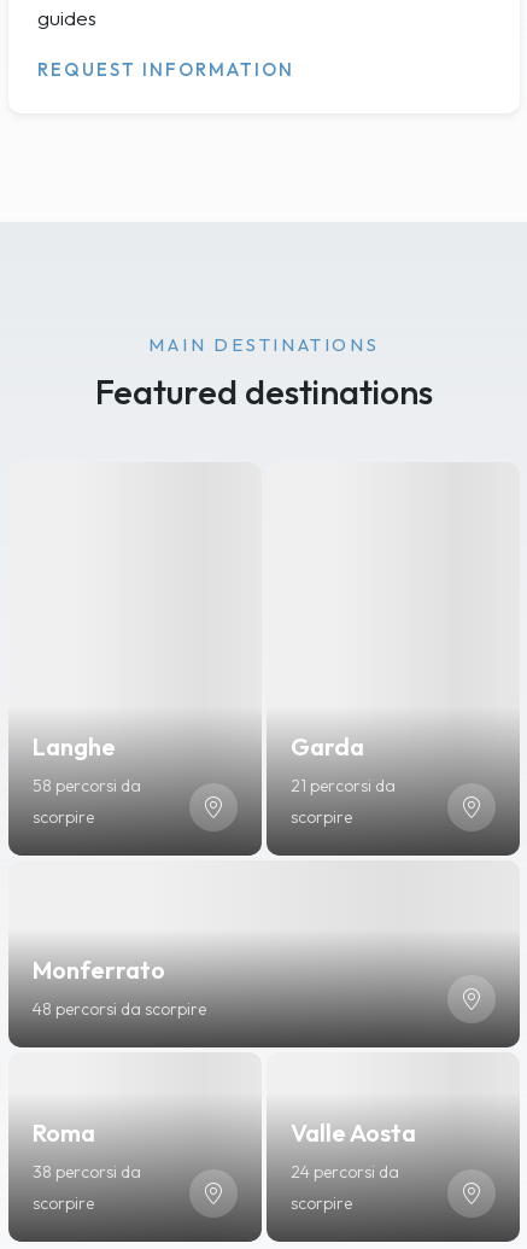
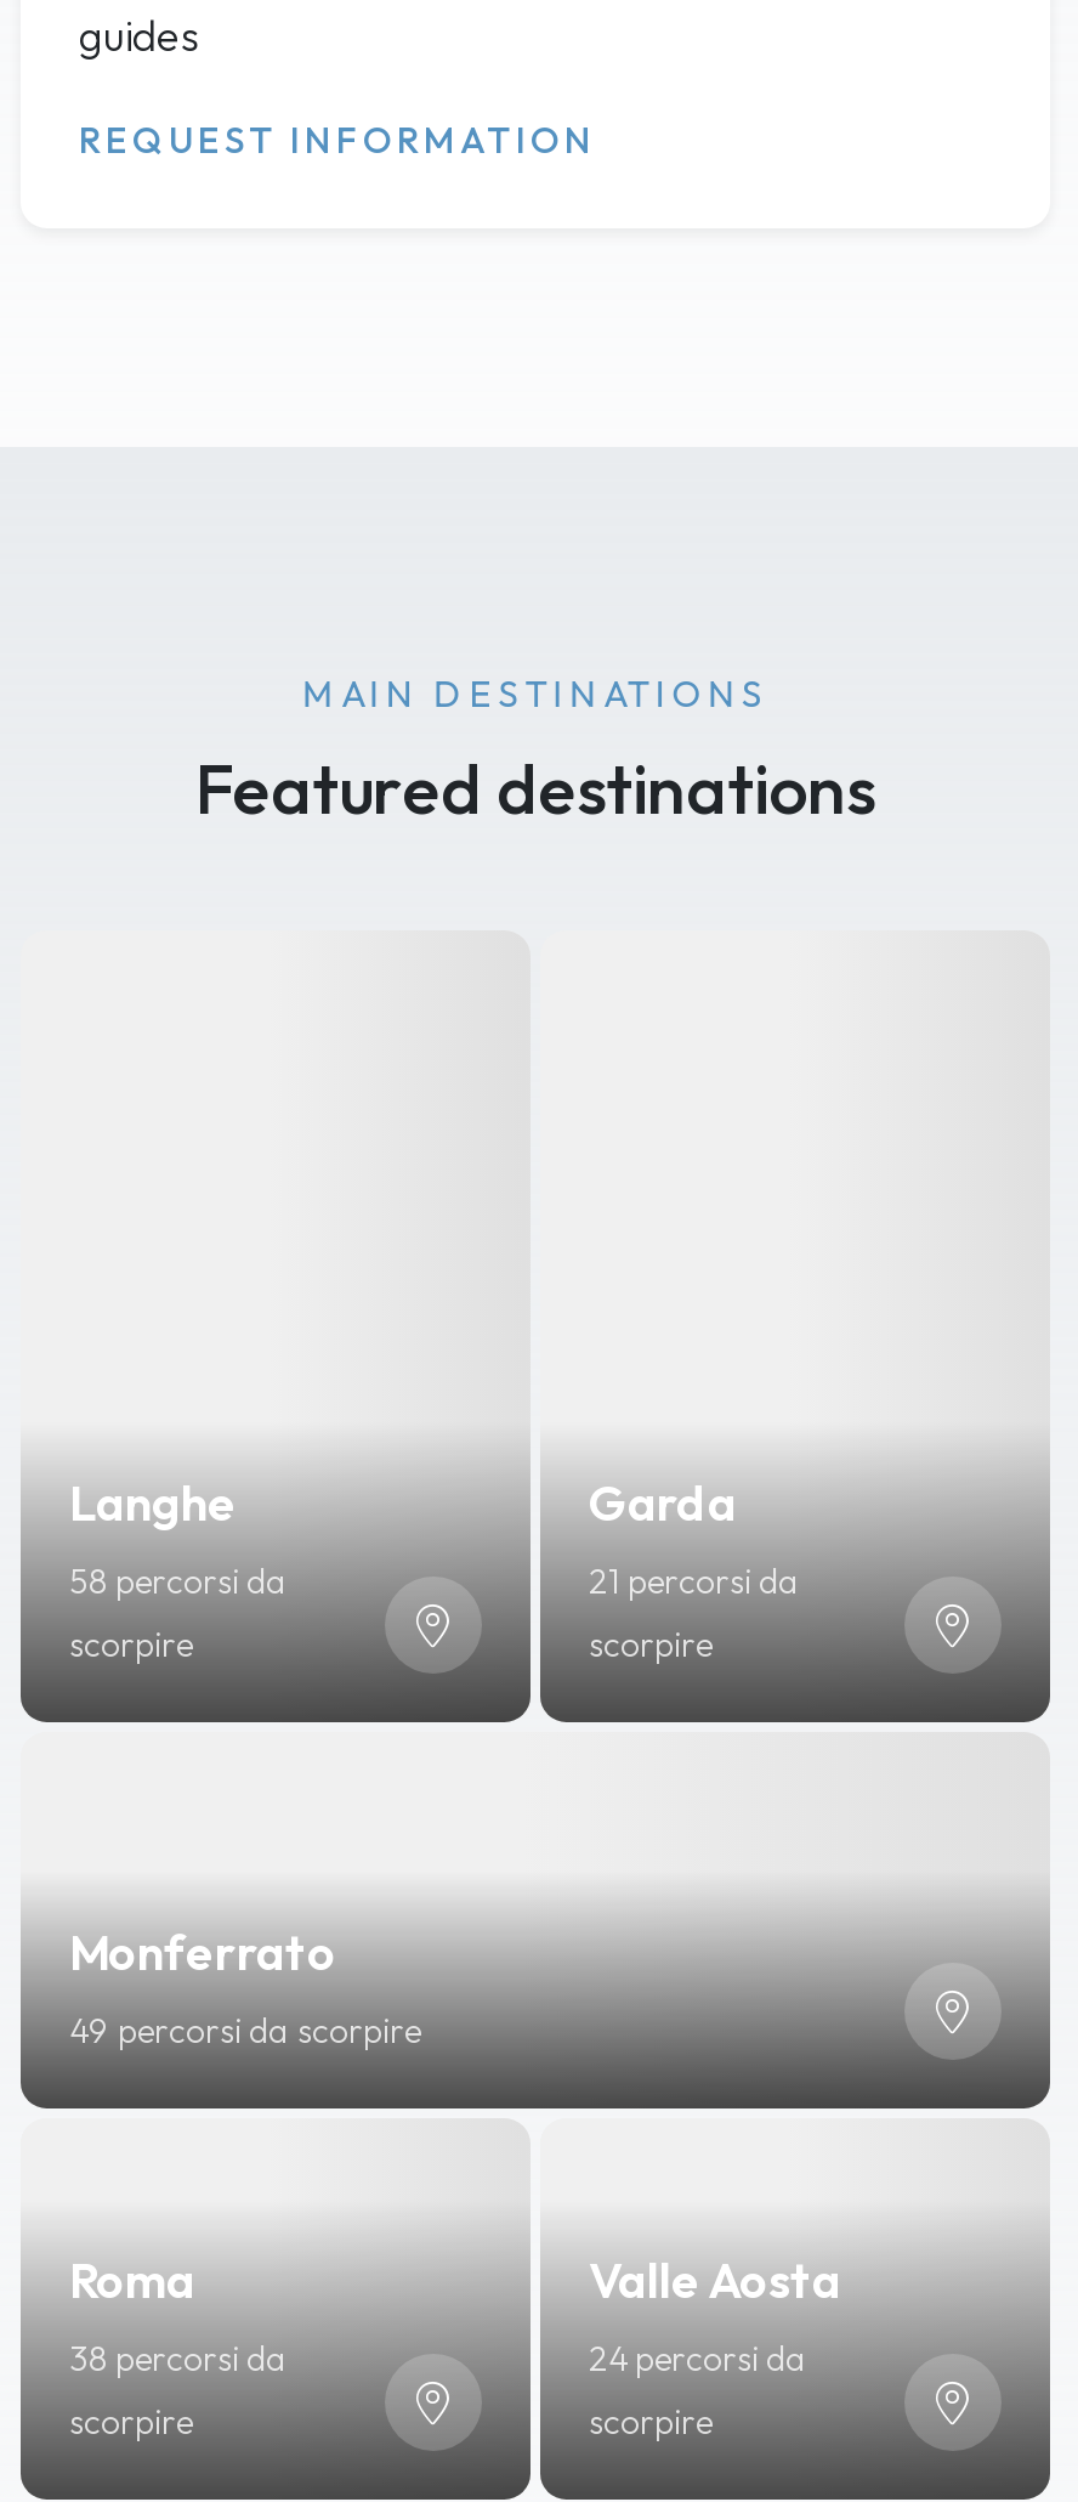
[33,998,206,1020] 48 percorsi da scorpire -> [69,2009,421,2053] 49 percorsi da scorpire

